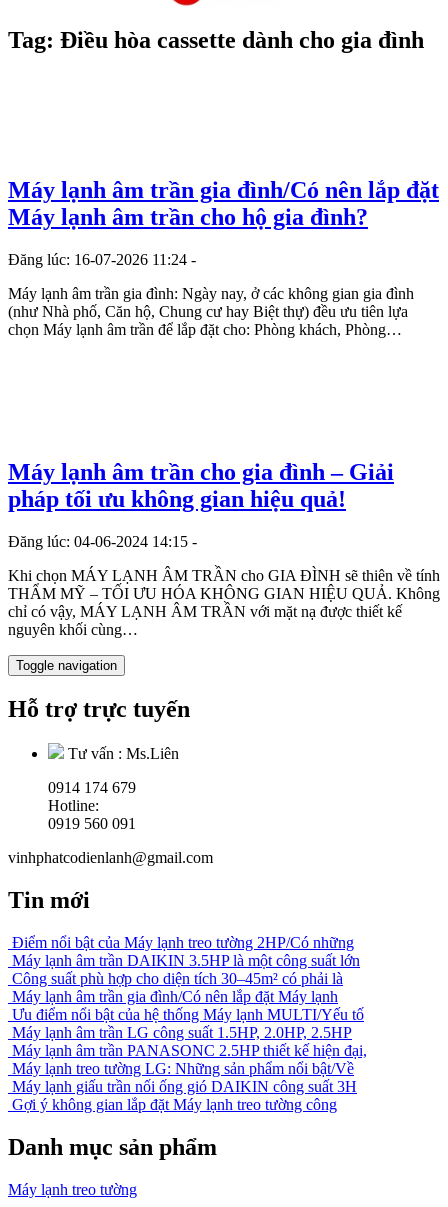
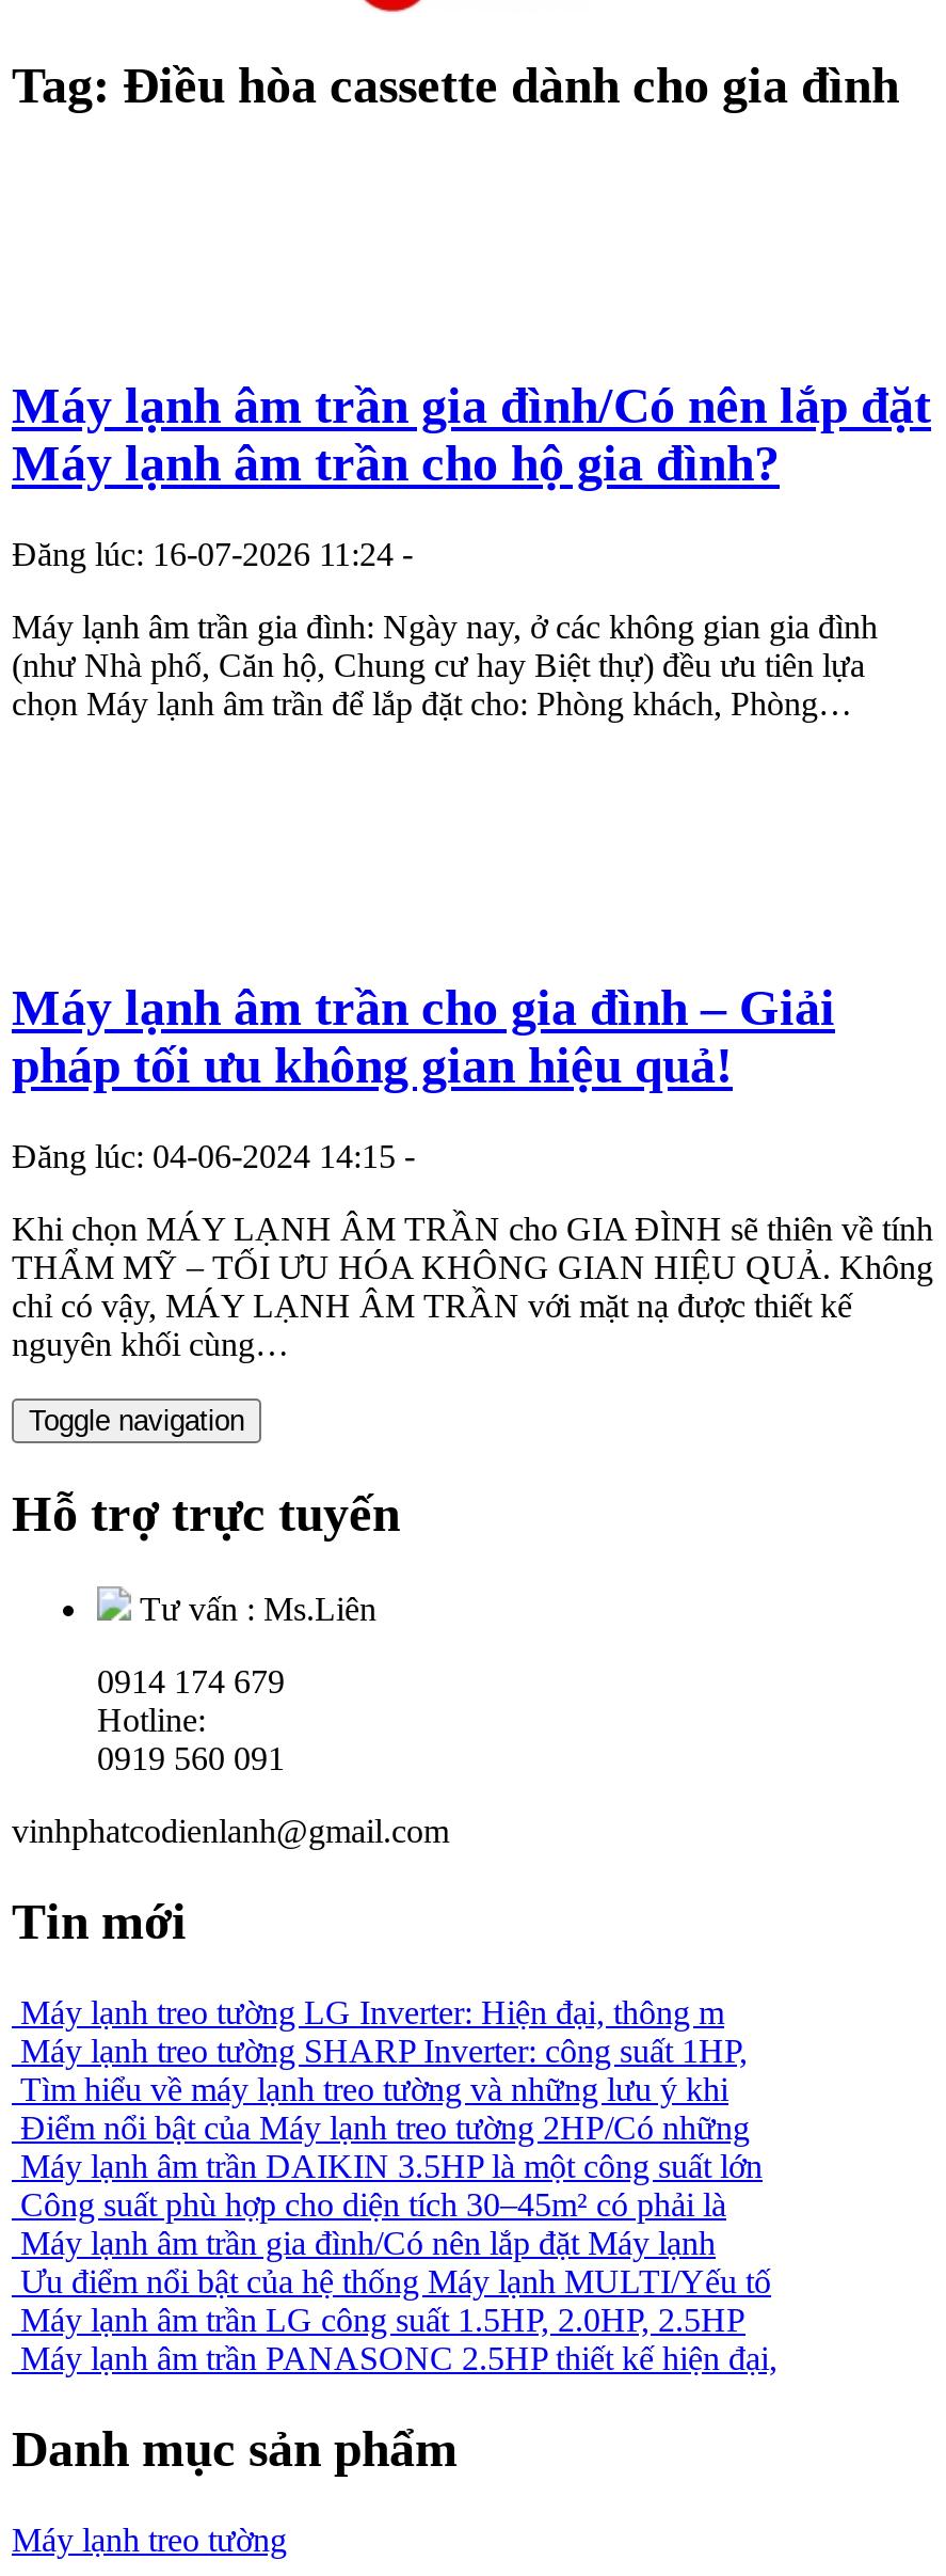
none -> [20,1994,748,2107] Máy lạnh treo tường LG Inverter: Hiện đại, thông m | Máy lạnh treo tường SHARP Inverter: công suất 1HP, | Tìm hiểu về máy lạnh treo tường và những lưu ý khi
moved [12,934,367,1059] -> [20,2109,777,2376]: Điểm nổi bật của Máy lạnh treo tường 2HP/Có những | Máy lạnh âm trần DAIKIN 3.5HP là một công suất lớn | Máy lạnh âm trần gia đình/Có nên lắp đặt Máy lạnh | Ưu điểm nổi bật của hệ thống Máy lạnh MULTI/Yếu tố | Máy lạnh âm trần LG công suất 1.5HP, 2.0HP, 2.5HP | Máy lạnh âm trần PANASONC 2.5HP thiết kế hiện đại,
[12,1060,357,1113] Máy lạnh treo tường LG: Những sản phẩm nổi bật/Về | Máy lạnh giấu trần nối ống gió DAIKIN công suất 3H | Gợi ý không gian lắp đặt Máy lạnh treo tường công -> none

